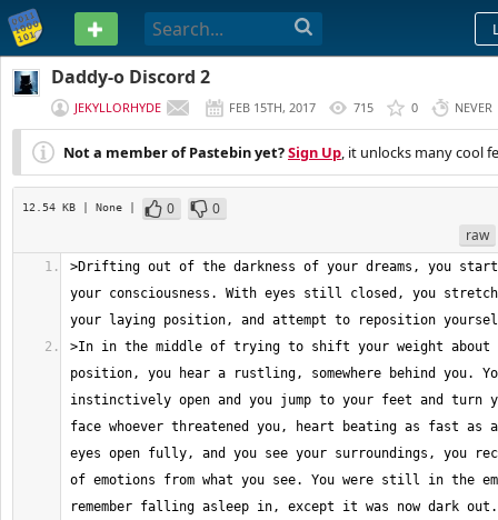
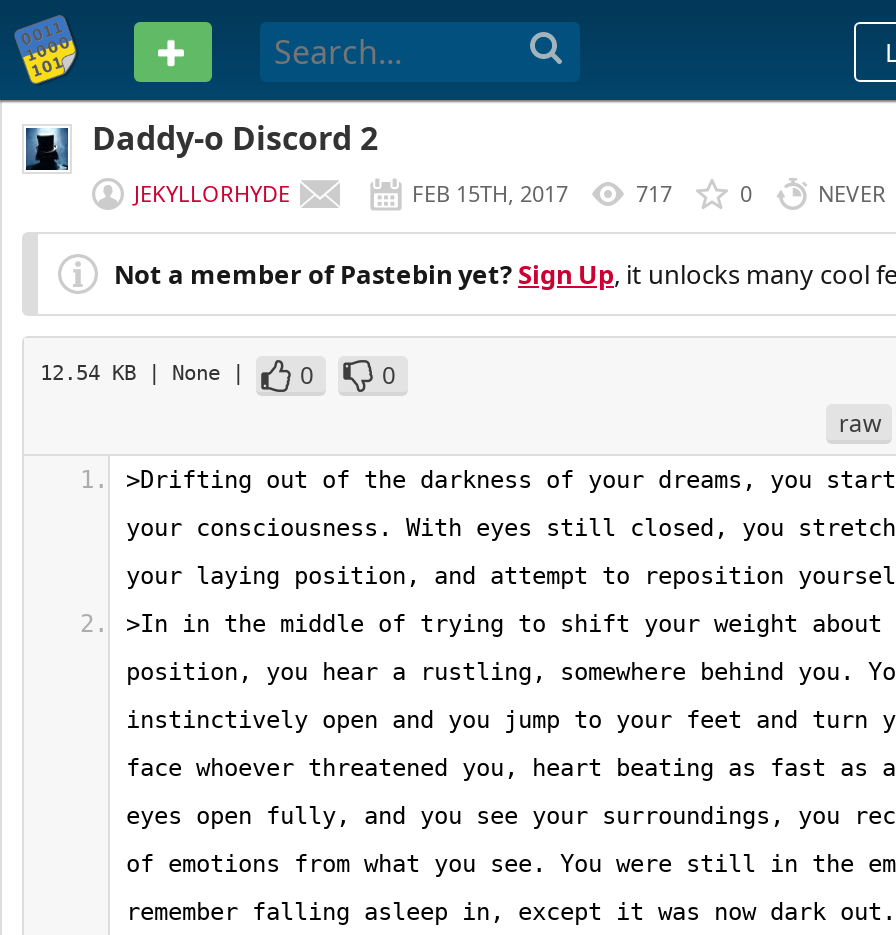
[353,99,373,116] 715 -> [636,178,672,208] 717

